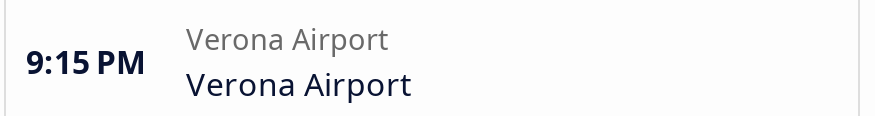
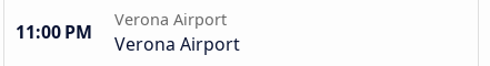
[26,40,412,106] 9:15 PM Verona Airport -> [16,20,240,56] 11:00 PM Verona Airport

